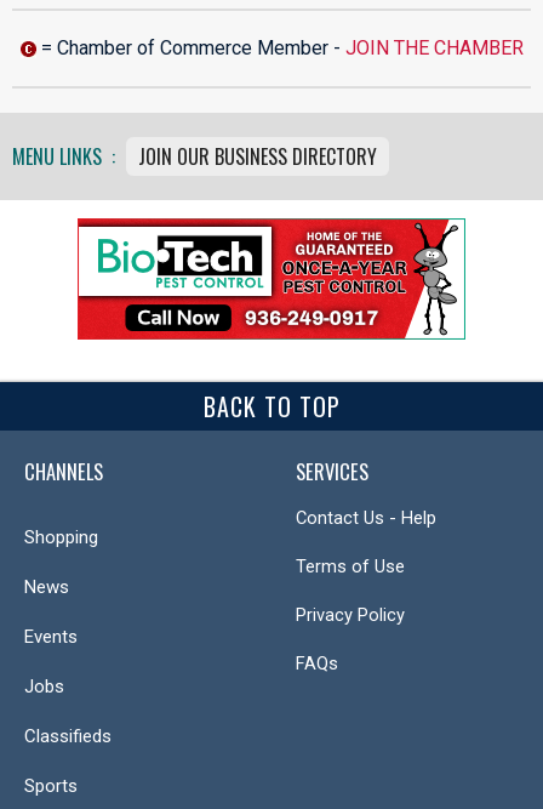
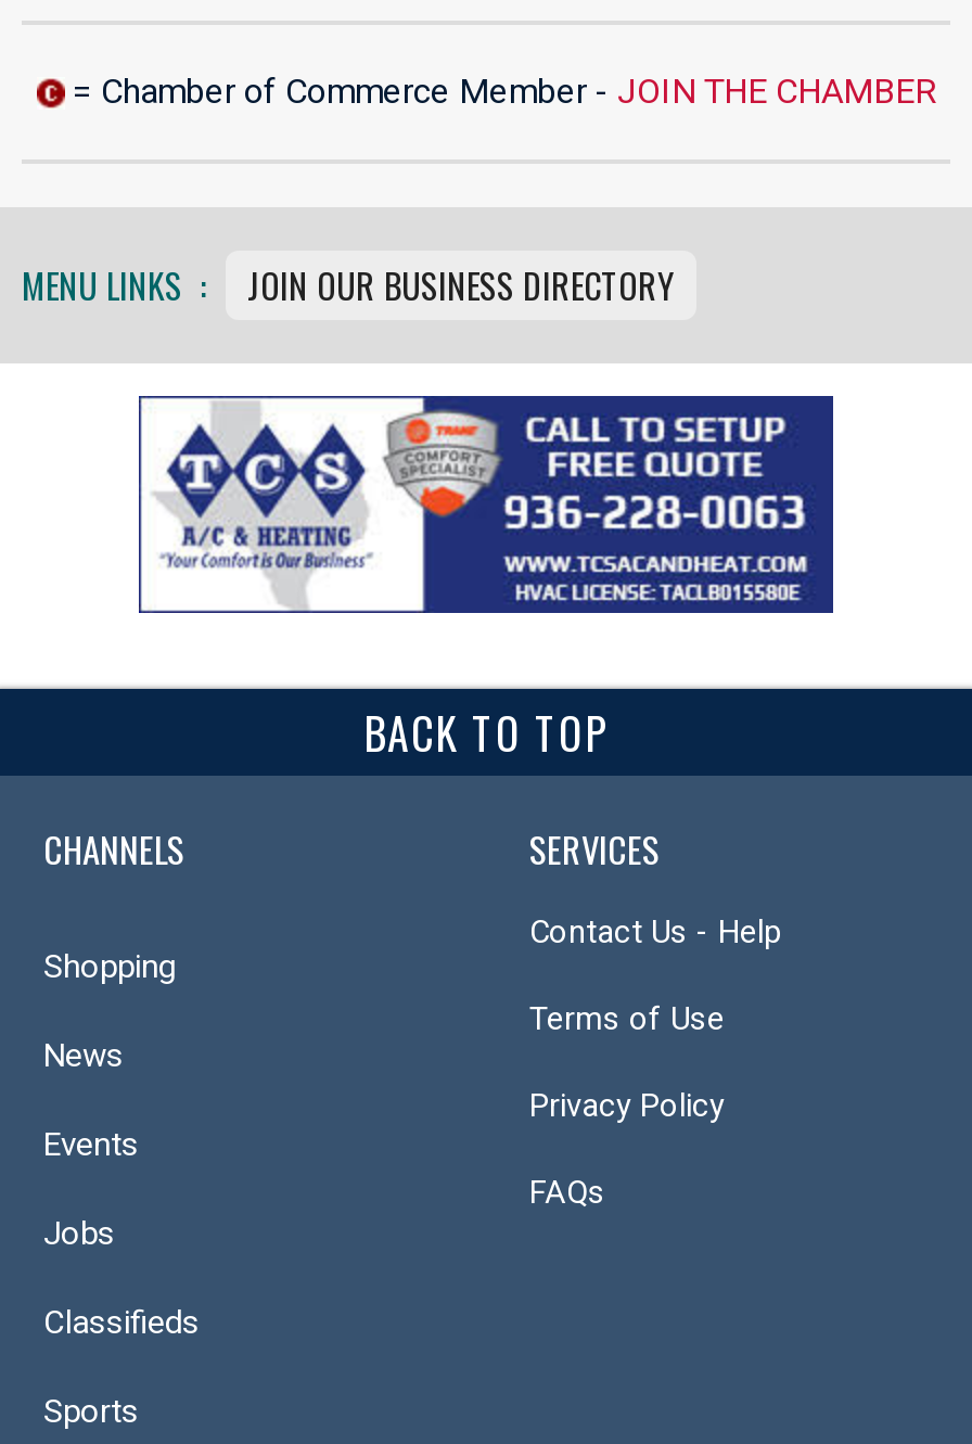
[76,217,467,341] [image] -> [137,394,835,615] [image]

